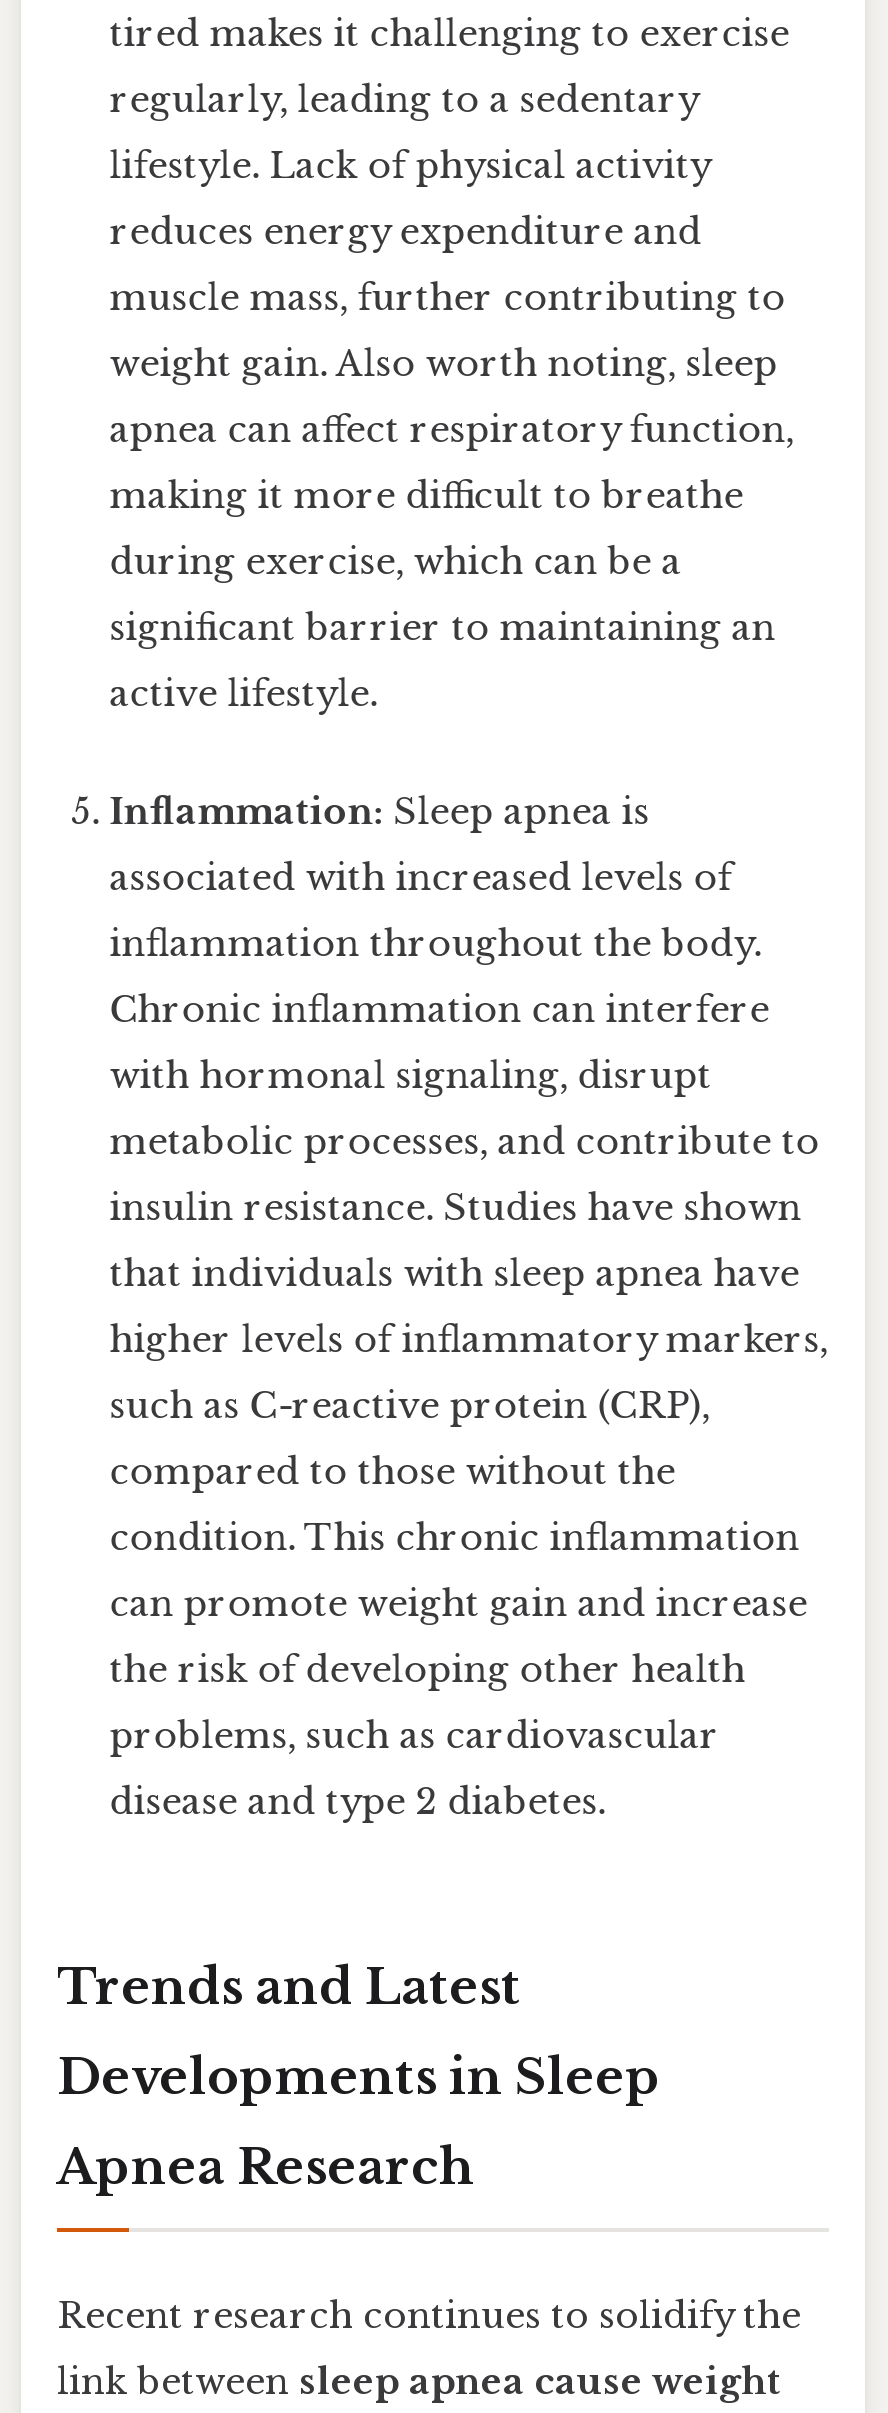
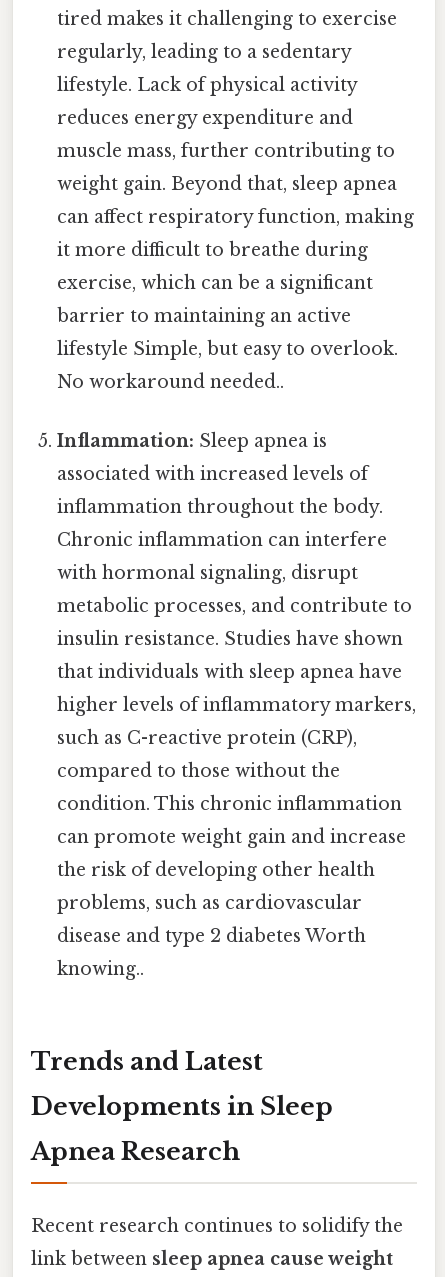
[109,341,793,715] weight gain. Also worth noting, sleep | apnea can affect respiratory function, | making it more difficult to breathe | during exercise, which can be a | significant barrier to maintaining an | active lifestyle. -> [57,173,414,393] weight gain. Beyond that, sleep apnea | can affect respiratory function, making | it more difficult to breathe during | exercise, which can be a significant | barrier to maintaining an active | lifestyle Simple, but easy to overlook. | No workaround needed..
[109,1780,605,1824] disease and type 2 diabetes. -> [57,925,366,980] disease and type 2 diabetes Worth | knowing..

